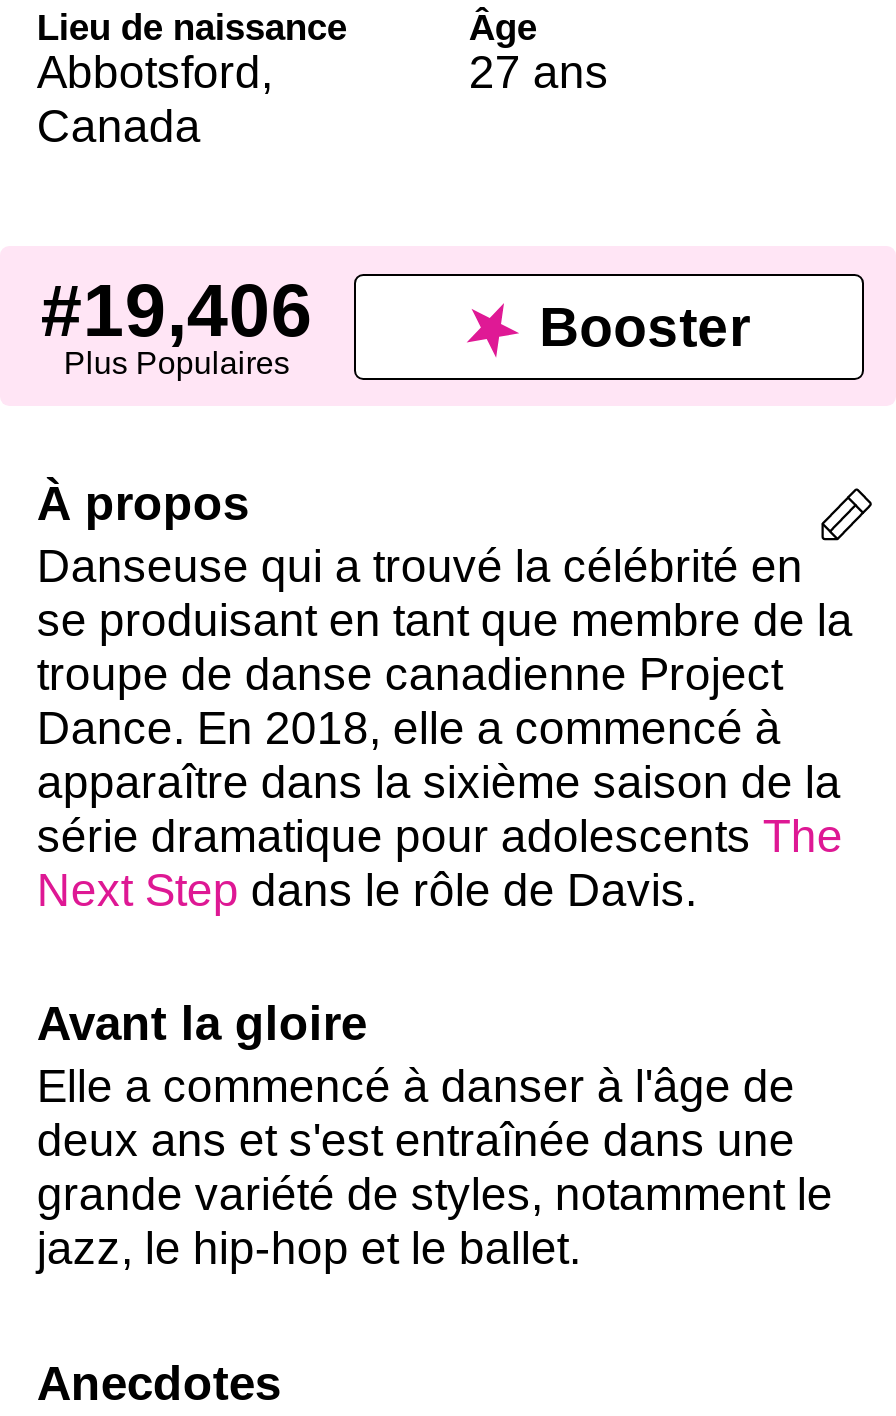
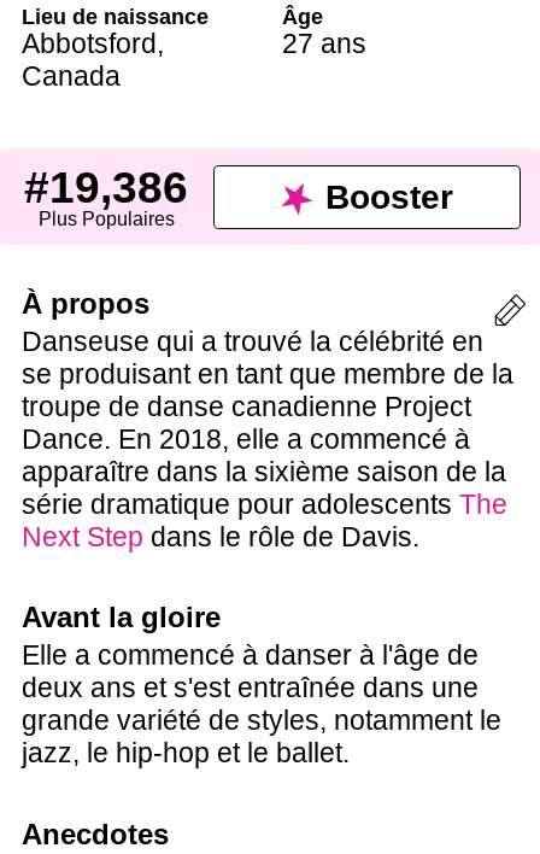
[41,269,313,351] #19,406 -> [24,162,188,212] #19,386

